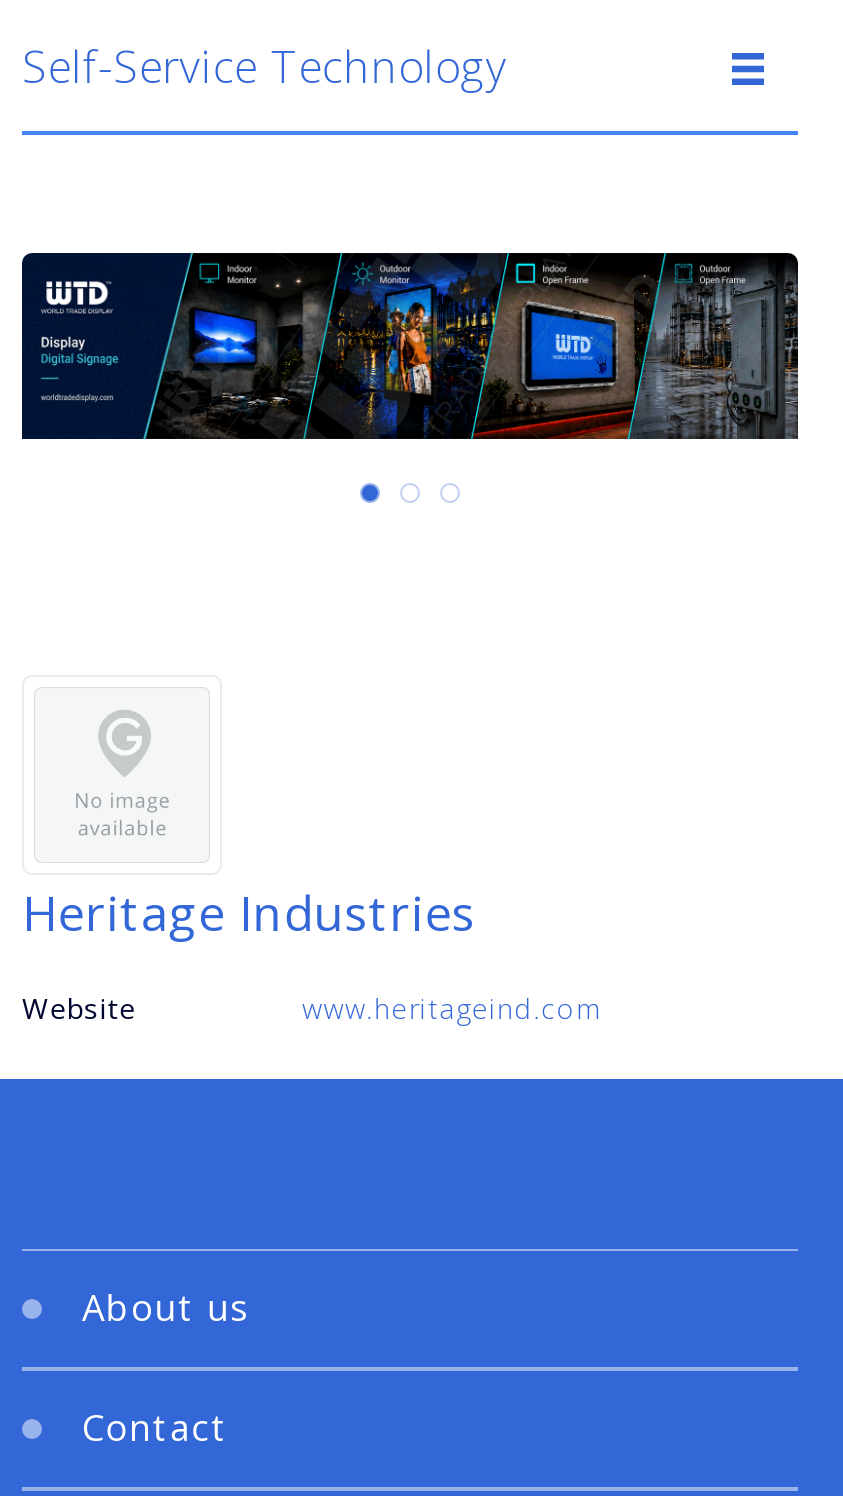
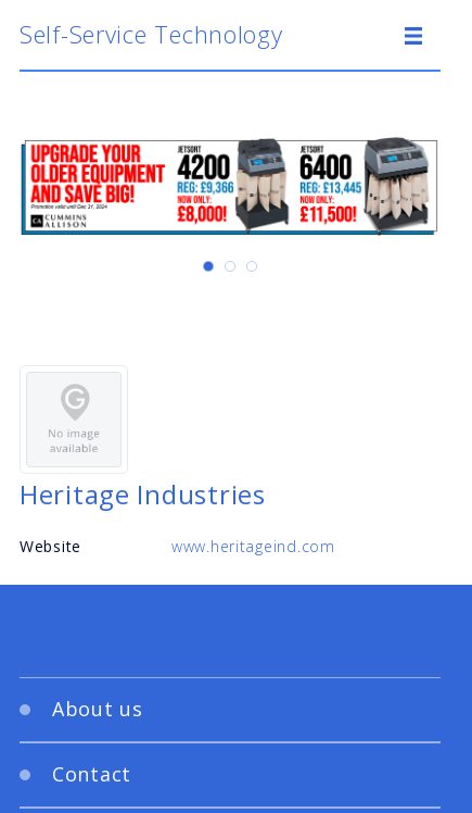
[20,251,800,441] [image] -> [20,136,441,237] [image]

